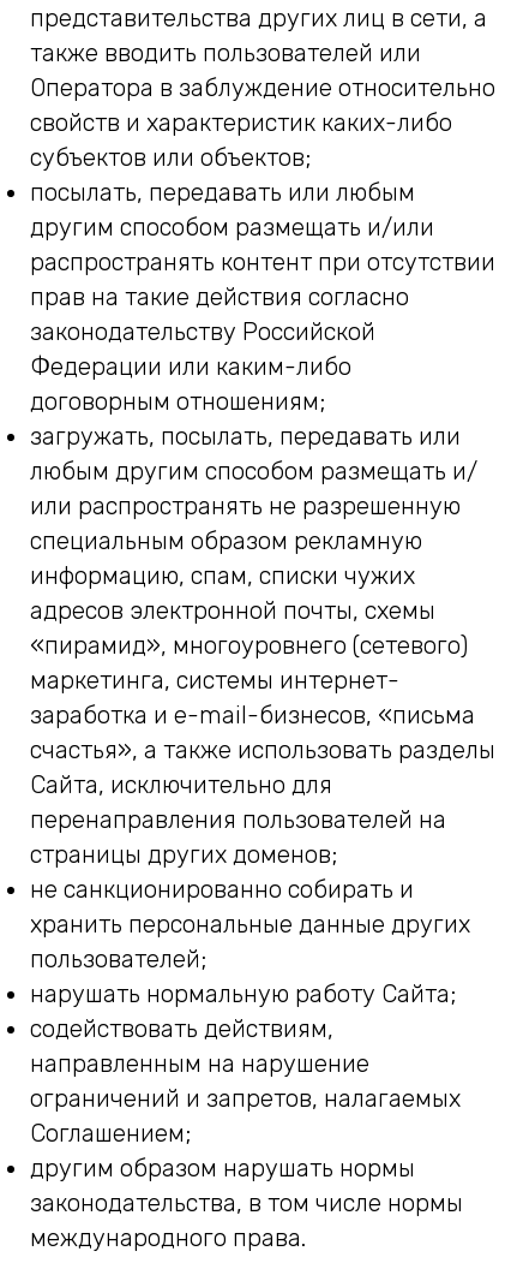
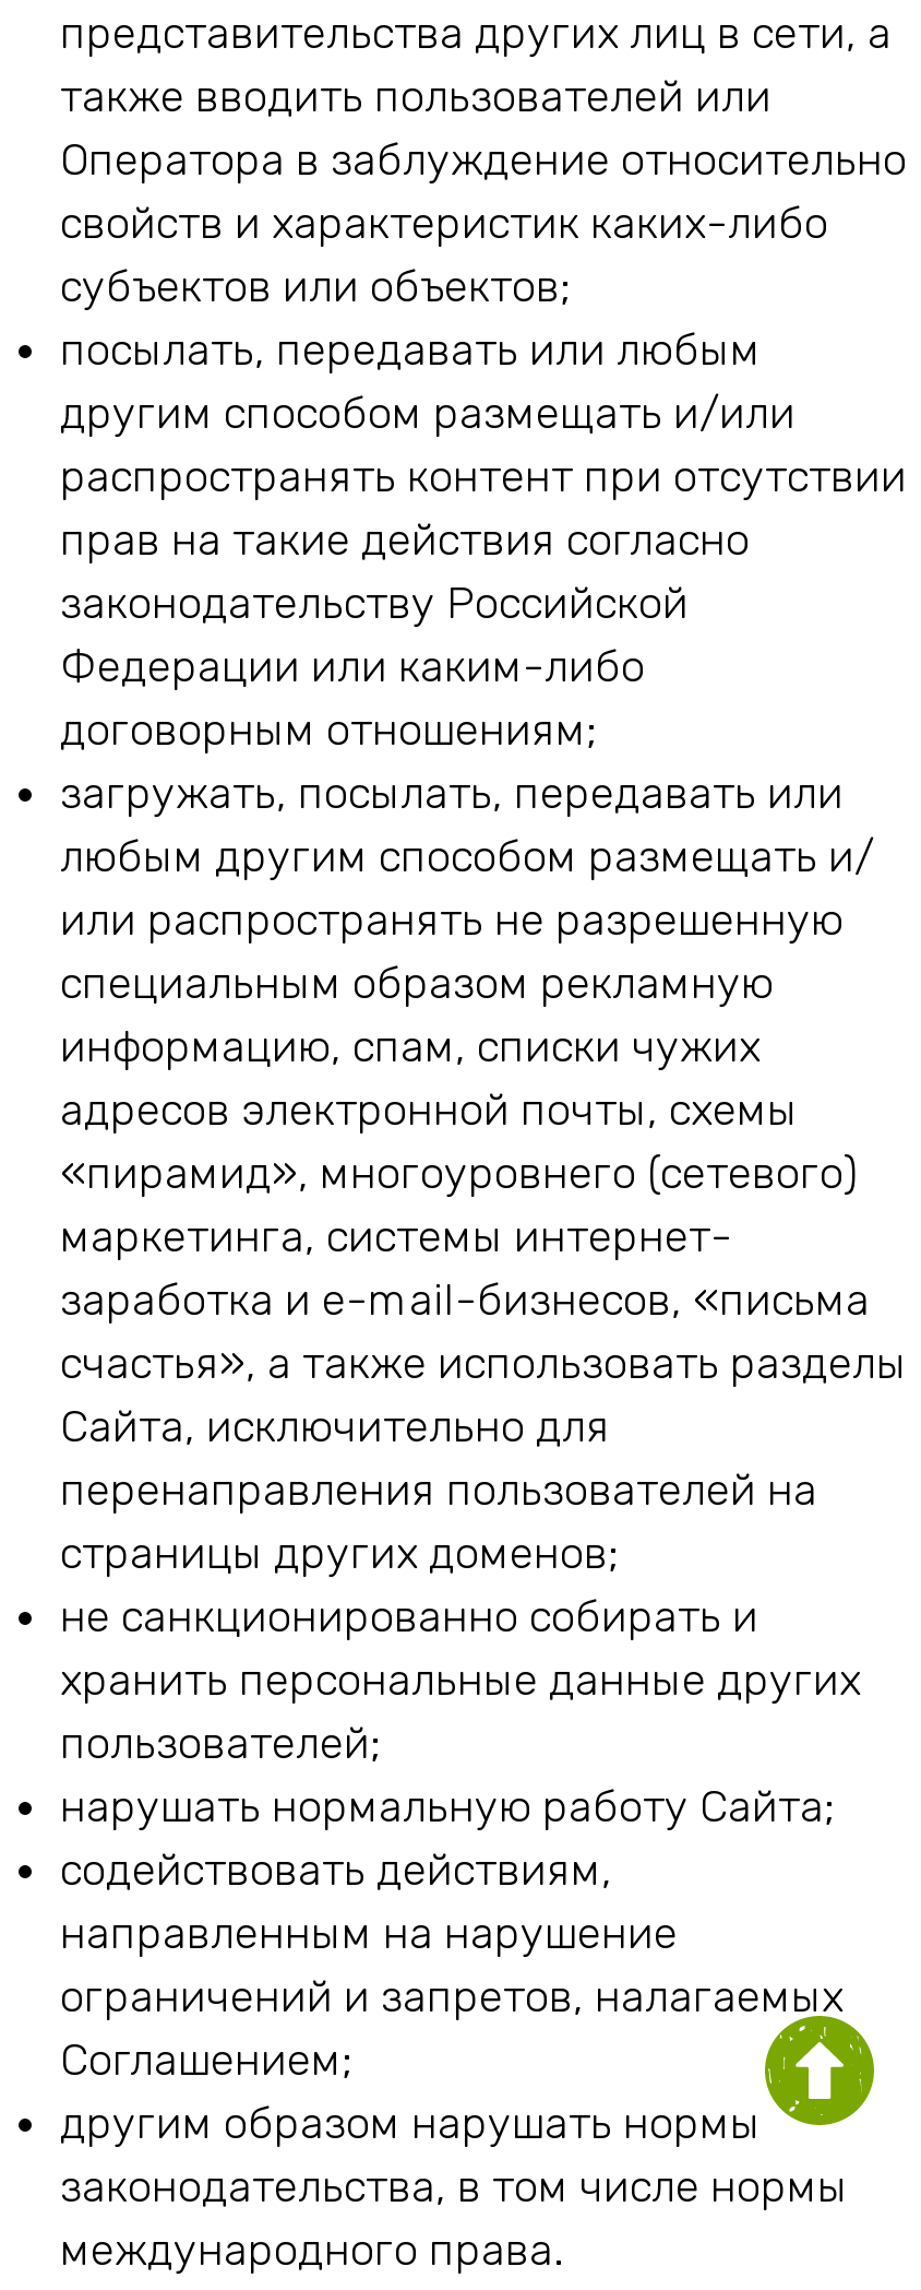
none -> [763,2022,876,2127] [image]

